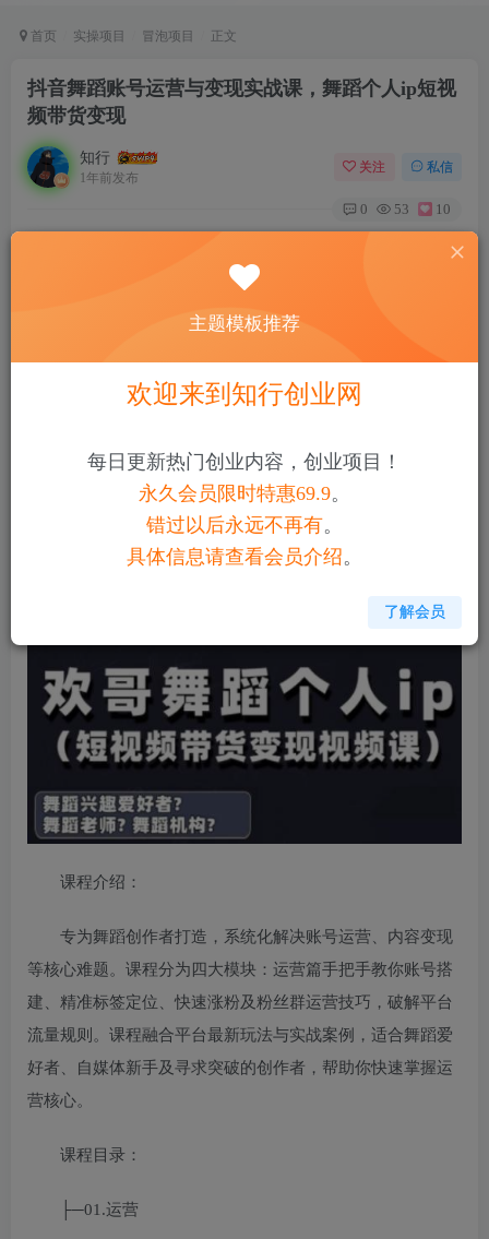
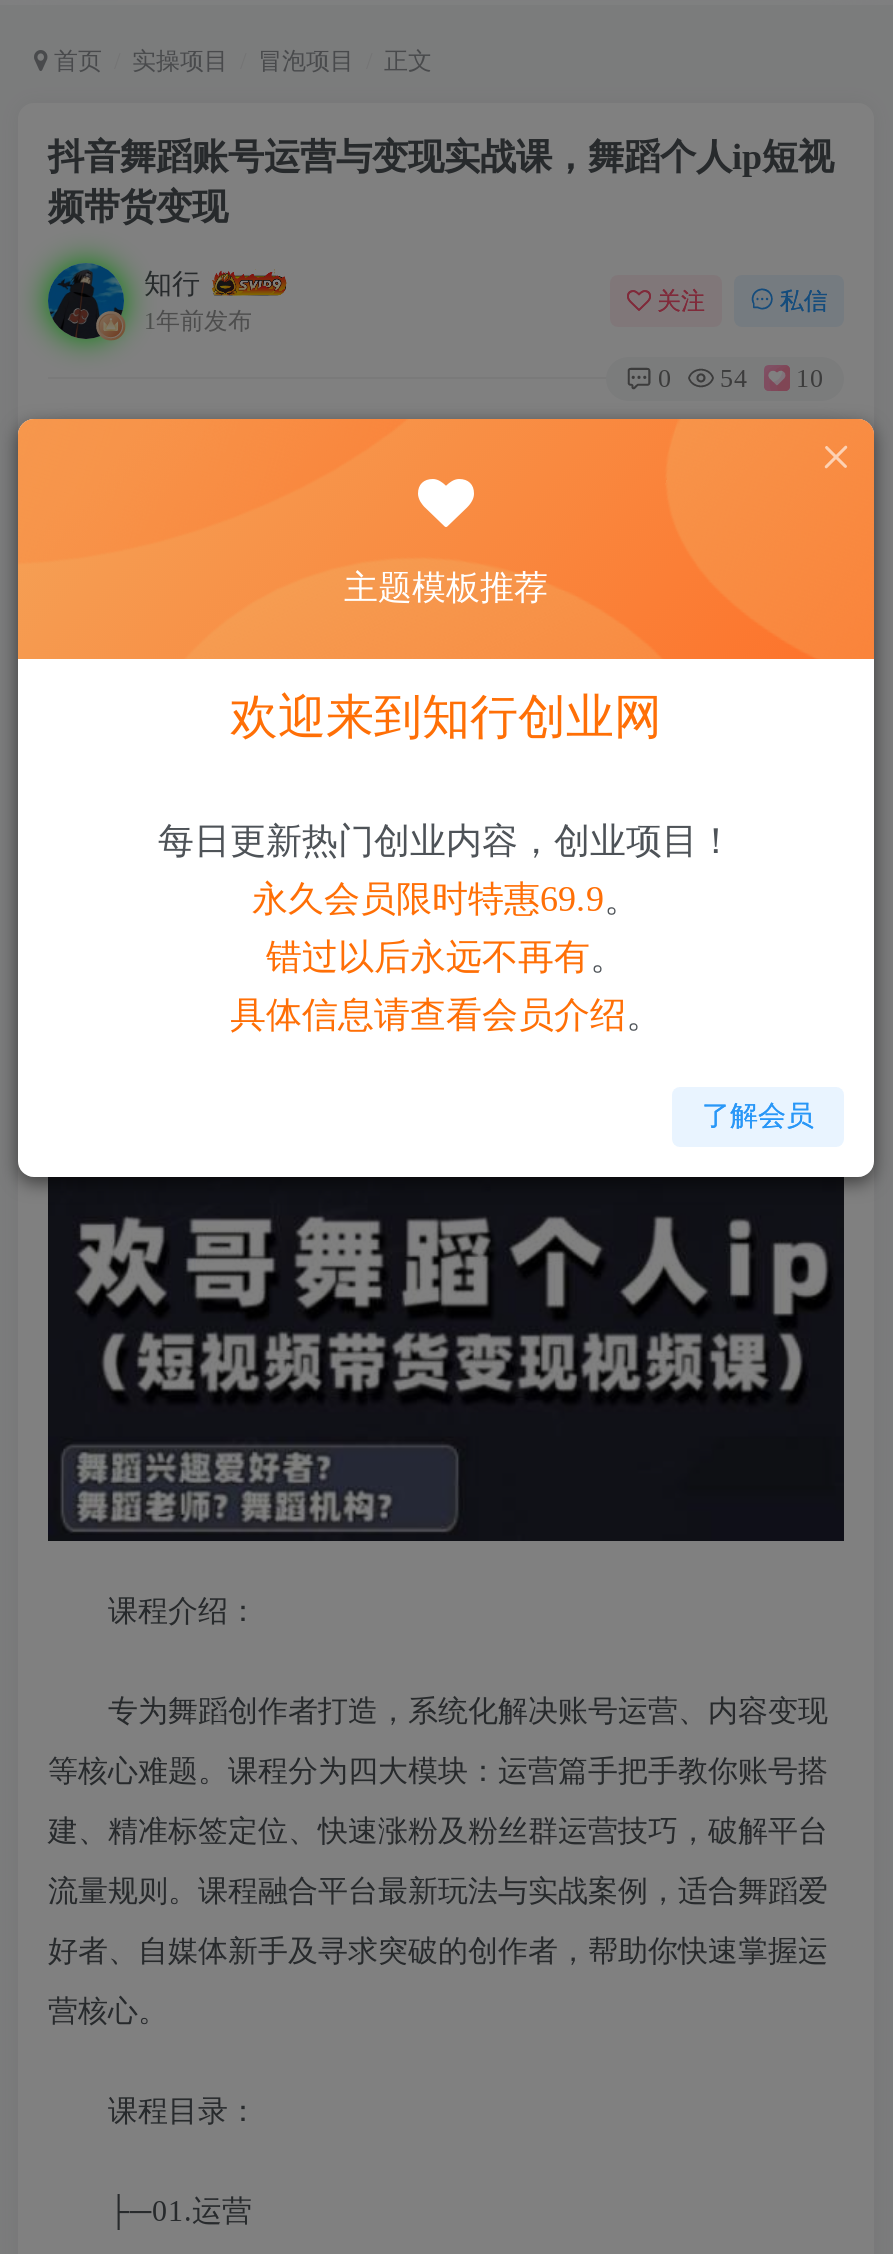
[360,201,451,217] 0 53 10 -> [658,363,824,393] 0 54 10

